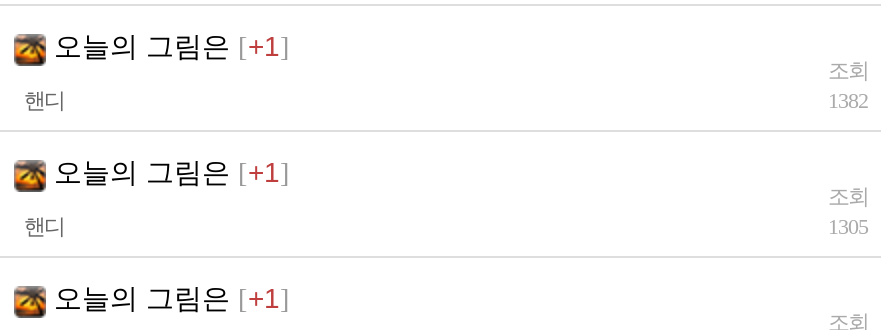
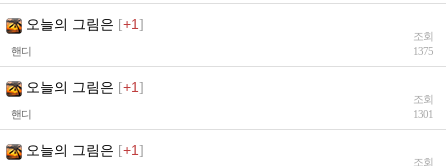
[828,88,868,112] 1382 -> [413,45,433,57] 1375
[828,214,868,238] 1305 -> [413,108,433,120] 1301

